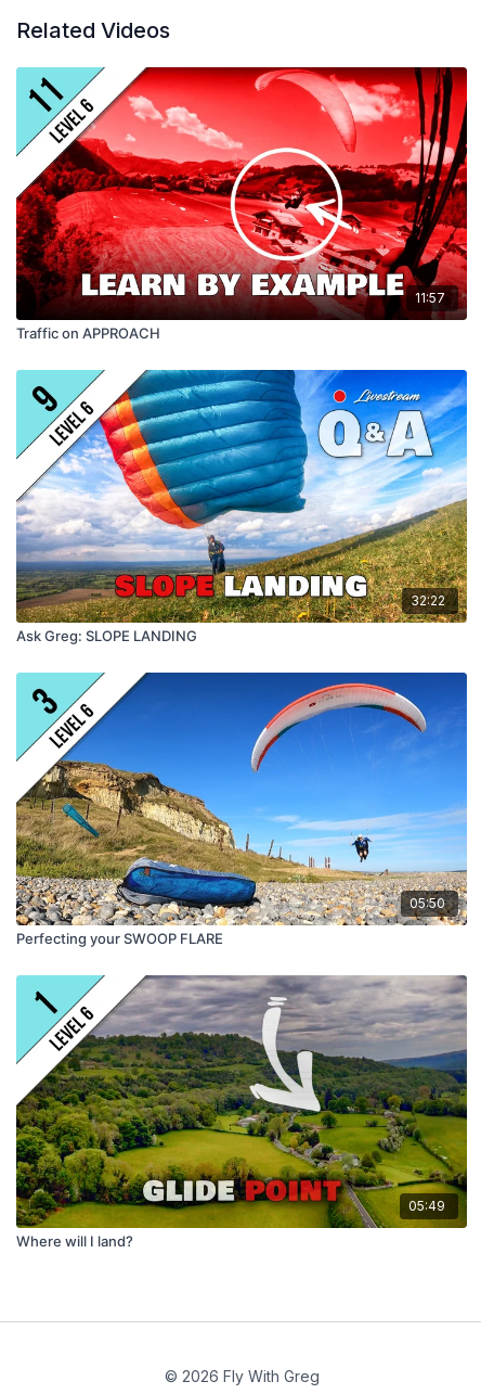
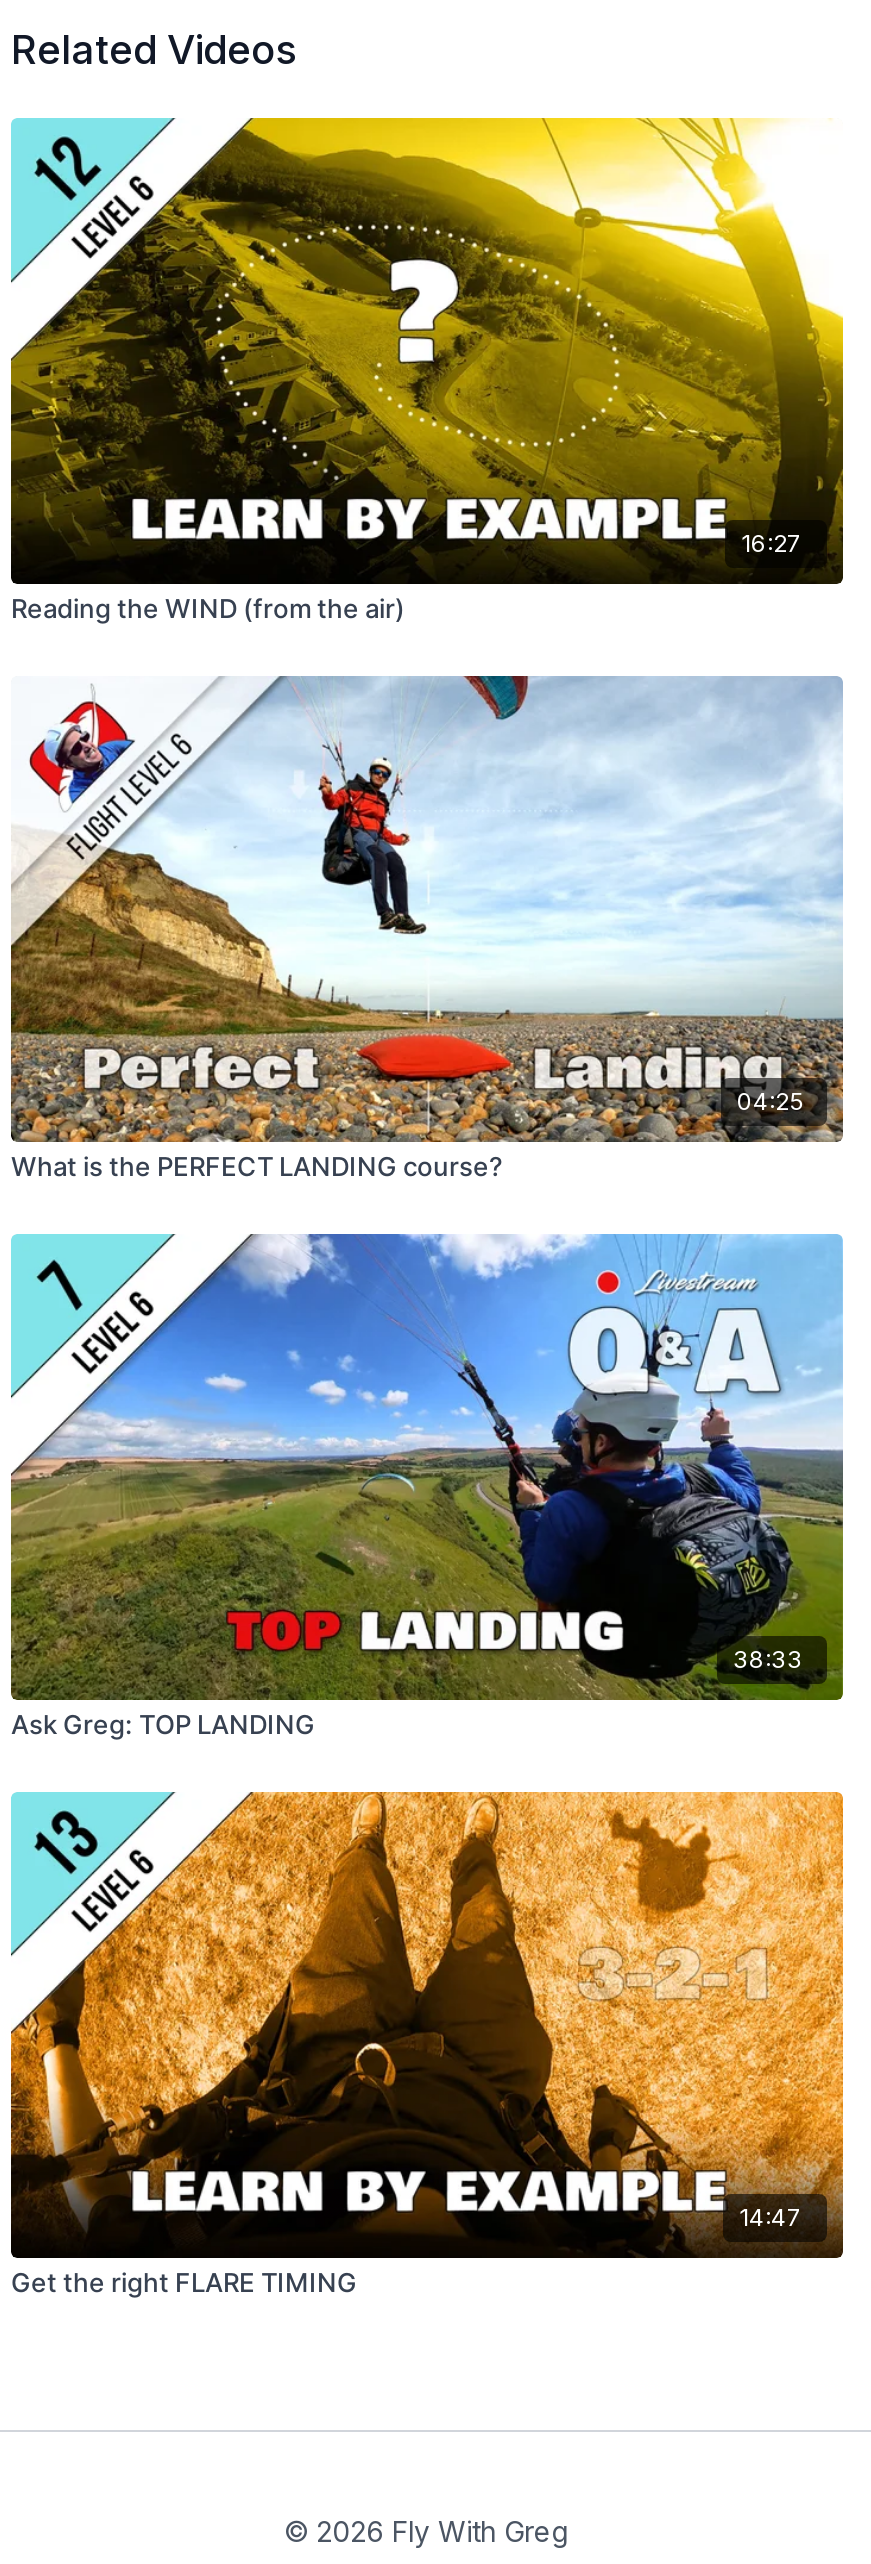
[15,66,468,320] [image] | 11:57 -> [9,116,845,584] [image] | 16:27
[16,324,160,342] Traffic on APPROACH -> [11,592,405,624] Reading the WIND (from the air)
[15,369,468,624] [image] | 32:22 -> [9,674,843,1144] [image] | 04:25
[16,627,197,644] Ask Greg: SLOPE LANDING -> [11,1150,503,1182] What is the PERFECT LANDING course?
[16,672,468,925] [image] | 05:50 -> [11,1234,845,1702] [image] | 38:33
[16,930,223,947] Perfecting your SWOOP FLARE -> [11,1708,315,1740] Ask Greg: TOP LANDING
[15,974,468,1229] [image] | 05:49 -> [9,1790,845,2260] [image] | 14:47
[16,1232,133,1250] Where will I land? -> [11,2266,357,2298] Get the right FLARE TIMING

